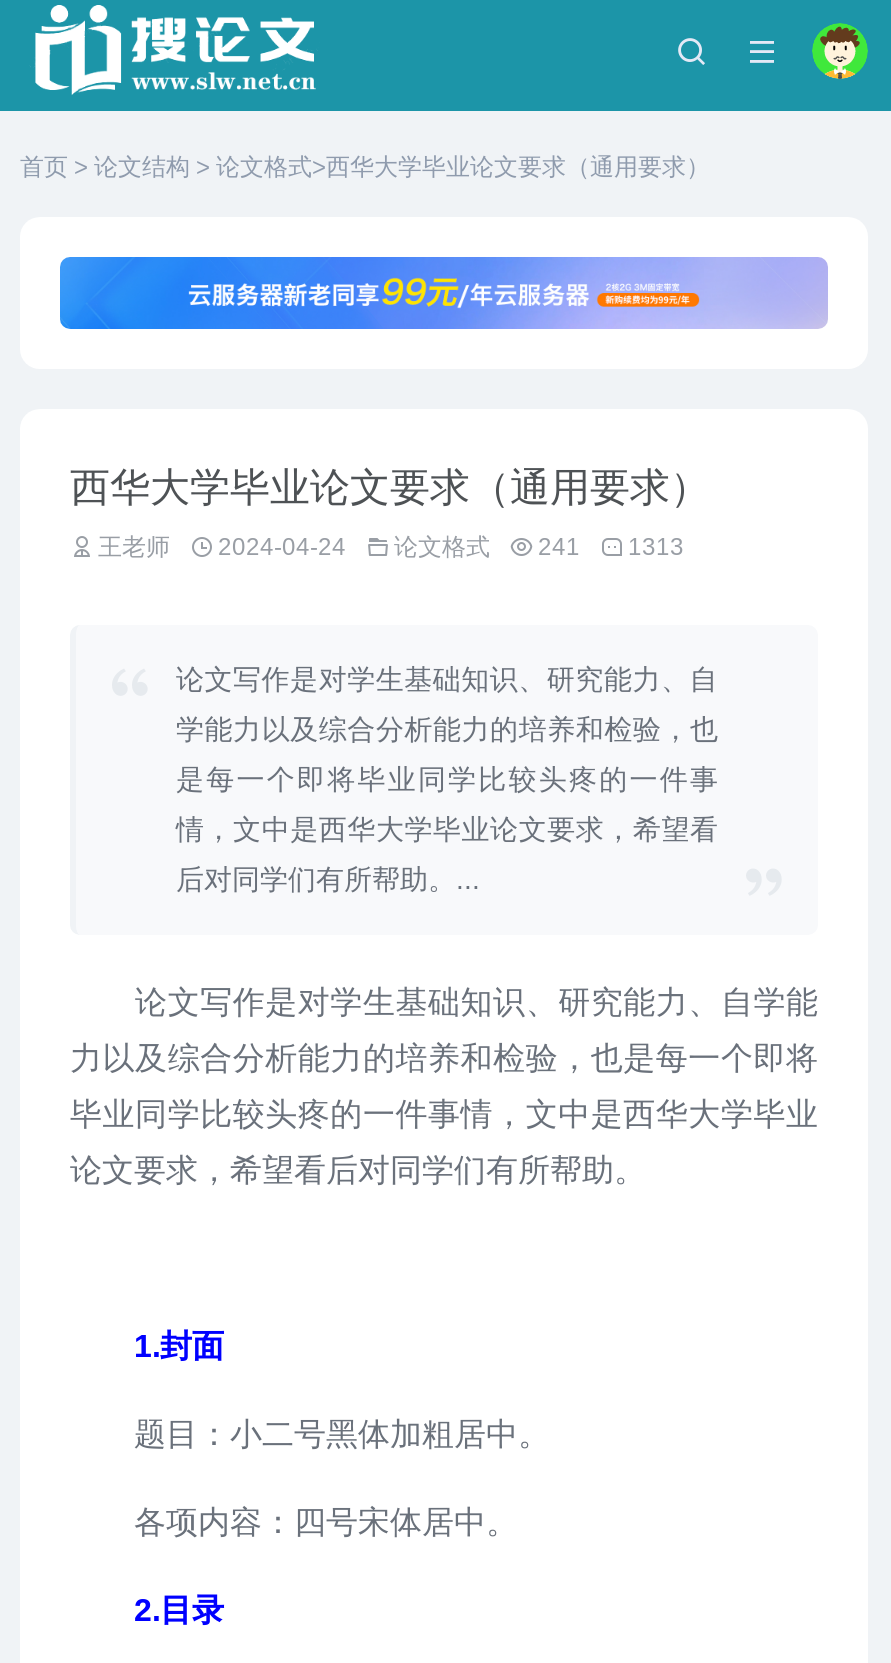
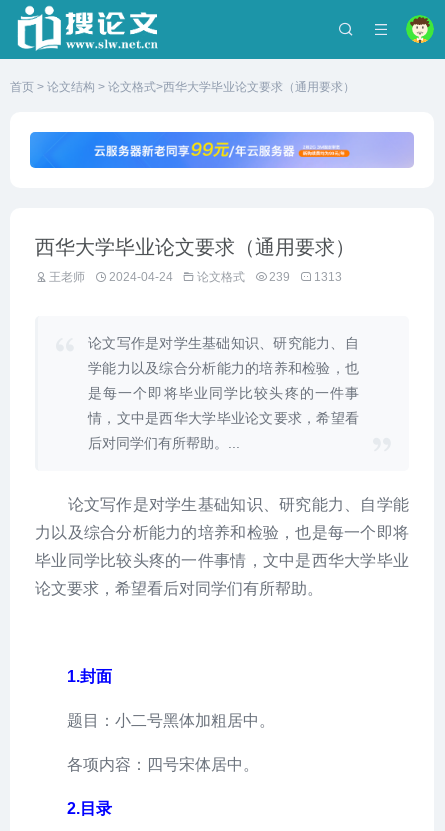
[98,533,684,561] 王老师 2024-04-24 论文格式 241 1313 -> [49,270,342,284] 王老师 2024-04-24 论文格式 239 1313

